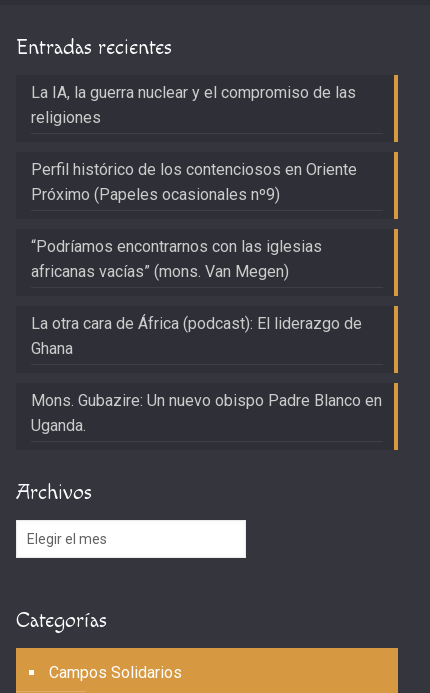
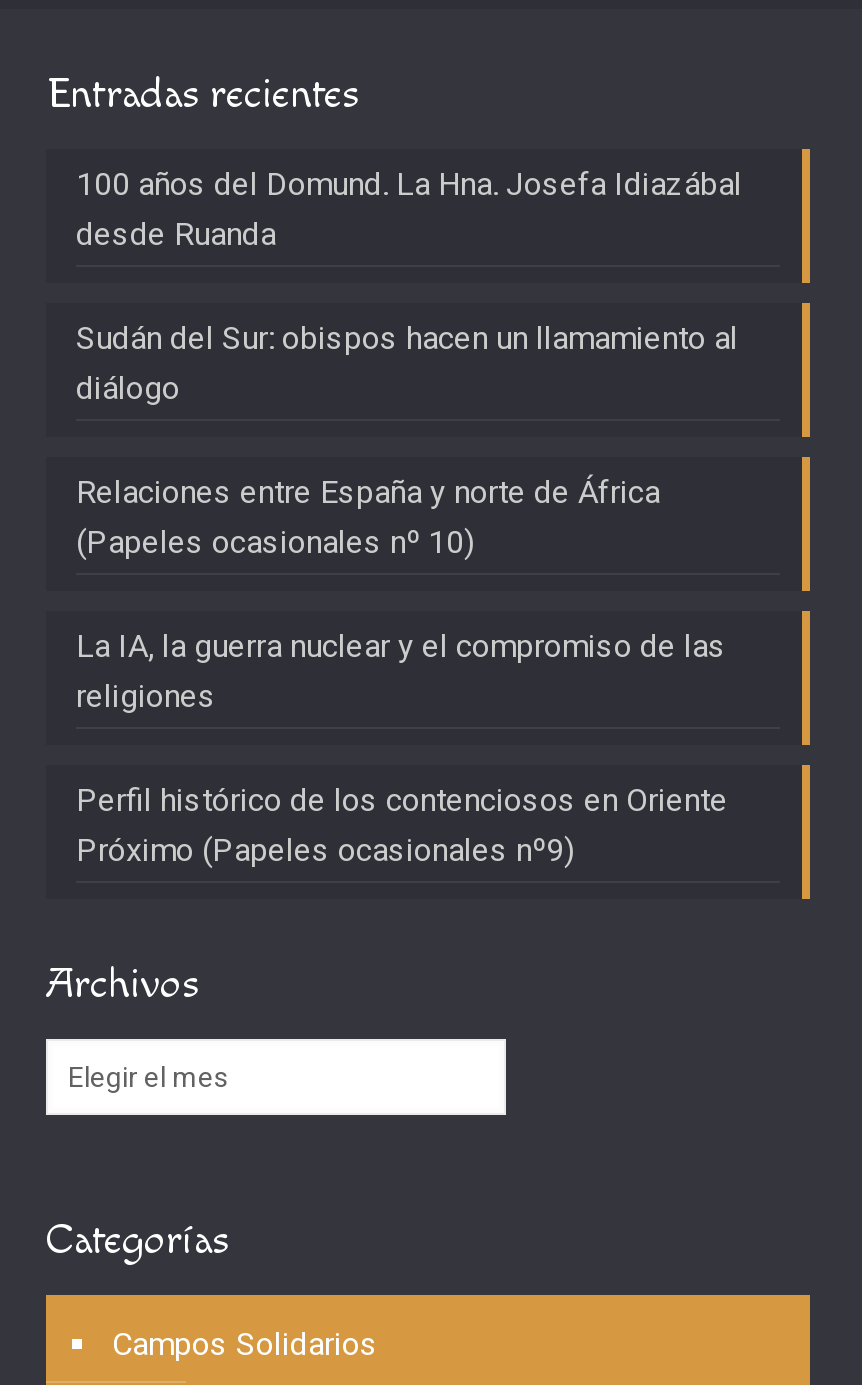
none -> [76,165,742,561] 100 años del Domund. La Hna. Josefa Idiazábal | desde Ruanda | Sudán del Sur: obispos hacen un llamamiento al | diálogo | Relaciones entre España y norte de África | (Papeles ocasionales nº 10)
moved [31,82,357,203] -> [76,627,728,869]: La IA, la guerra nuclear y el compromiso de las | religiones | Perfil histórico de los contenciosos en Oriente | Próximo (Papeles ocasionales nº9)
[31,236,382,434] “Podríamos encontrarnos con las iglesias | africanas vacías” (mons. Van Megen) | La otra cara de África (podcast): El liderazgo de | Ghana | Mons. Gubazire: Un nuevo obispo Padre Blanco en | Uganda. -> none

